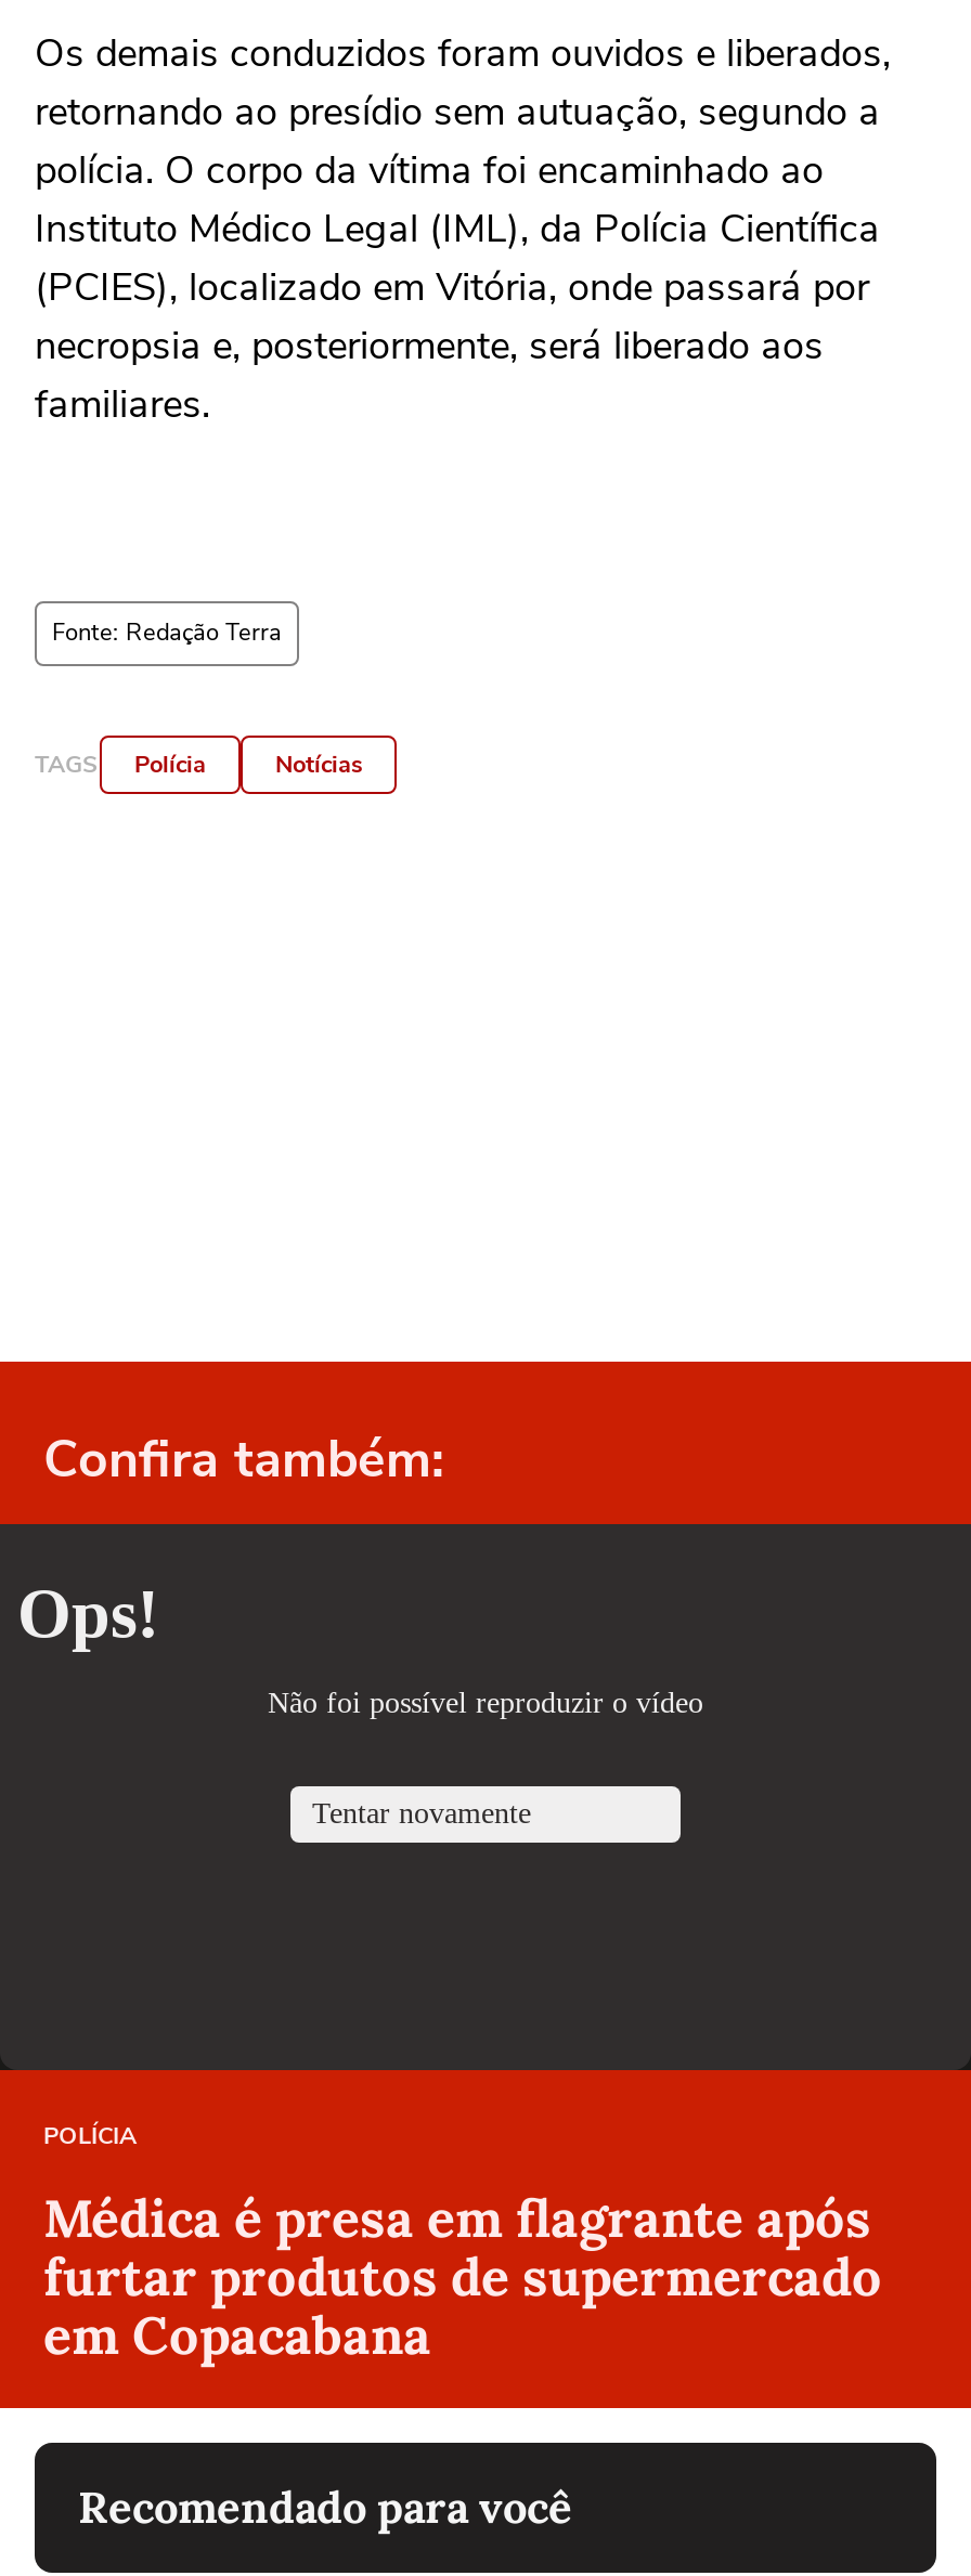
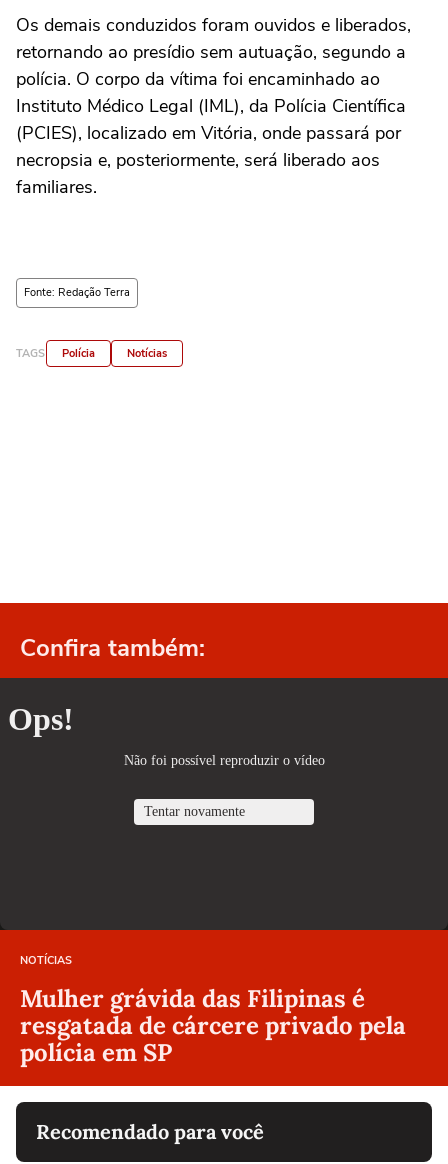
[43,2121,137,2154] POLÍCIA -> [20,953,72,968] NOTÍCIAS
[43,2186,882,2370] Médica é presa em flagrante após | furtar produtos de supermercado | em Copacabana -> [20,983,406,1068] Mulher grávida das Filipinas é | resgatada de cárcere privado pela | polícia em SP

